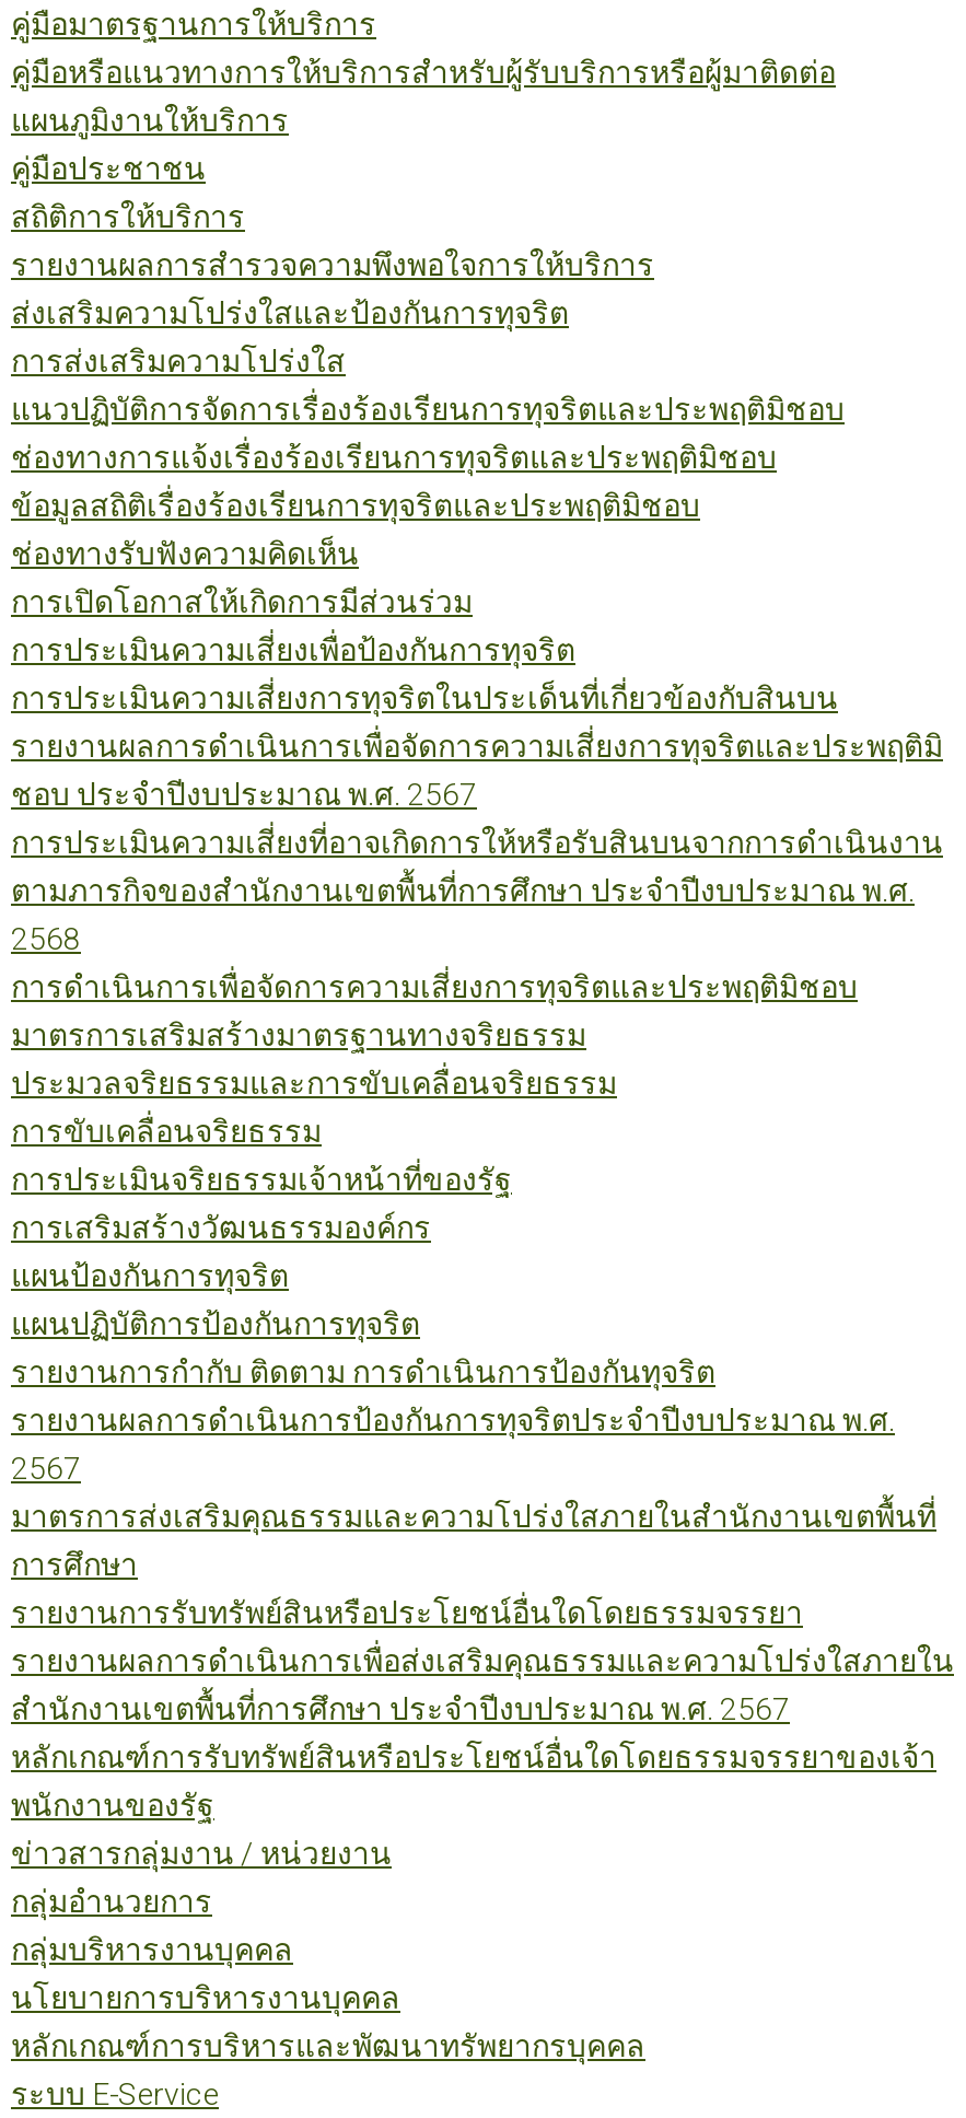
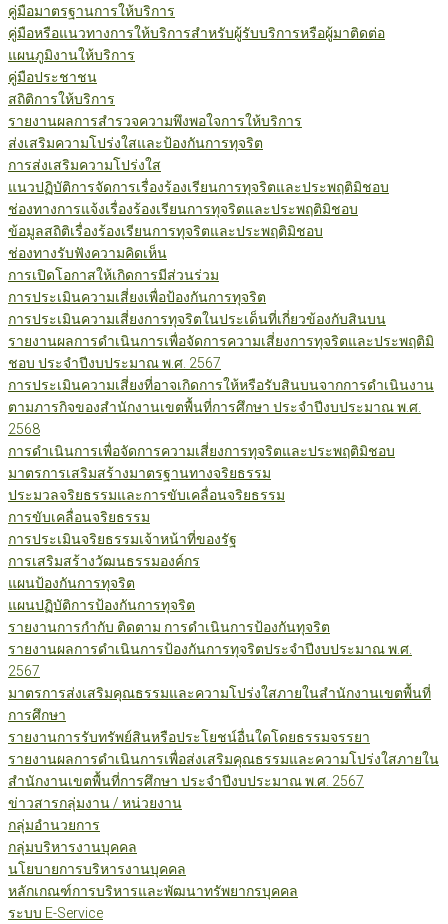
[11,1739,936,1823] หลักเกณฑ์การรับทรัพย์สินหรือประโยชน์อื่นใดโดยธรรมจรรยาของเจ้า | พนักงานของรัฐ -> none

